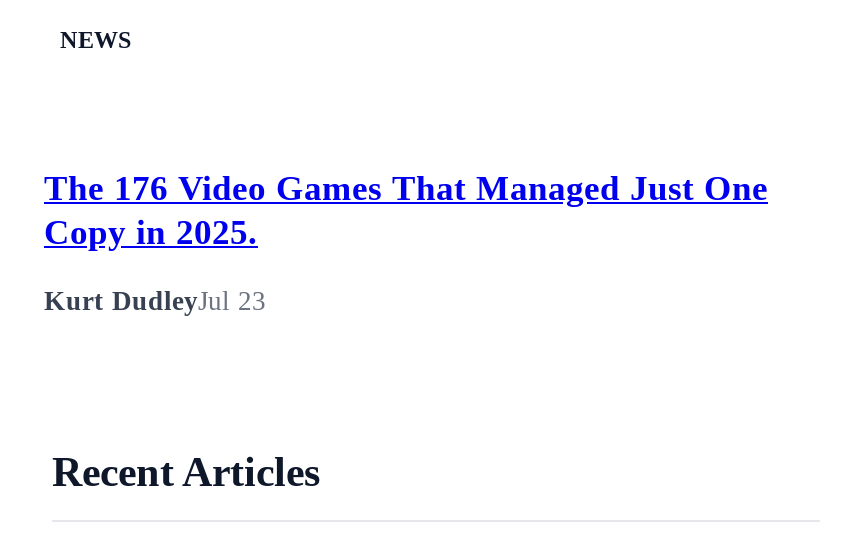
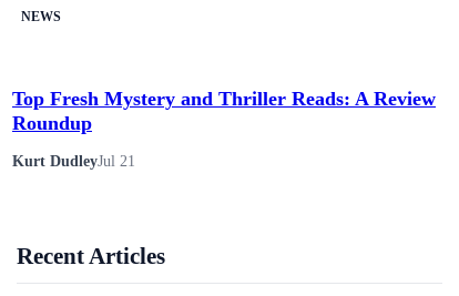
[44,168,768,252] The 176 Video Games That Managed Just One | Copy in 2025. -> [12,87,436,134] Top Fresh Mystery and Thriller Reads: A Review | Roundup
[44,286,266,316] Kurt DudleyJul 23 -> [12,153,135,169] Kurt DudleyJul 21

